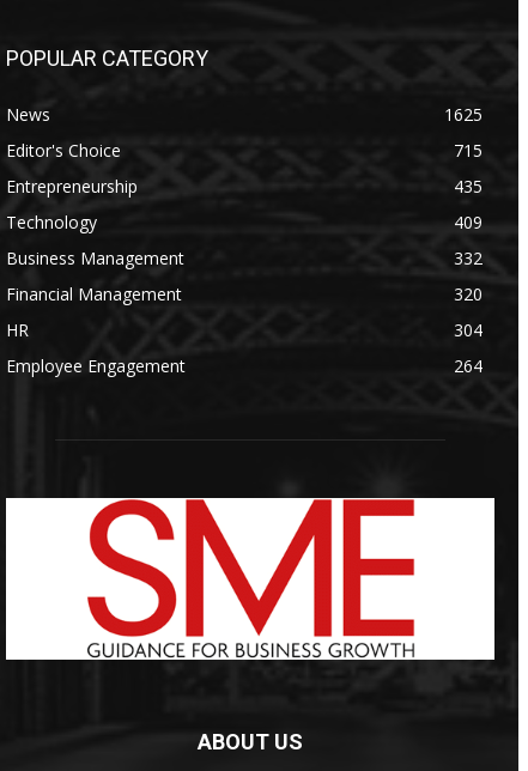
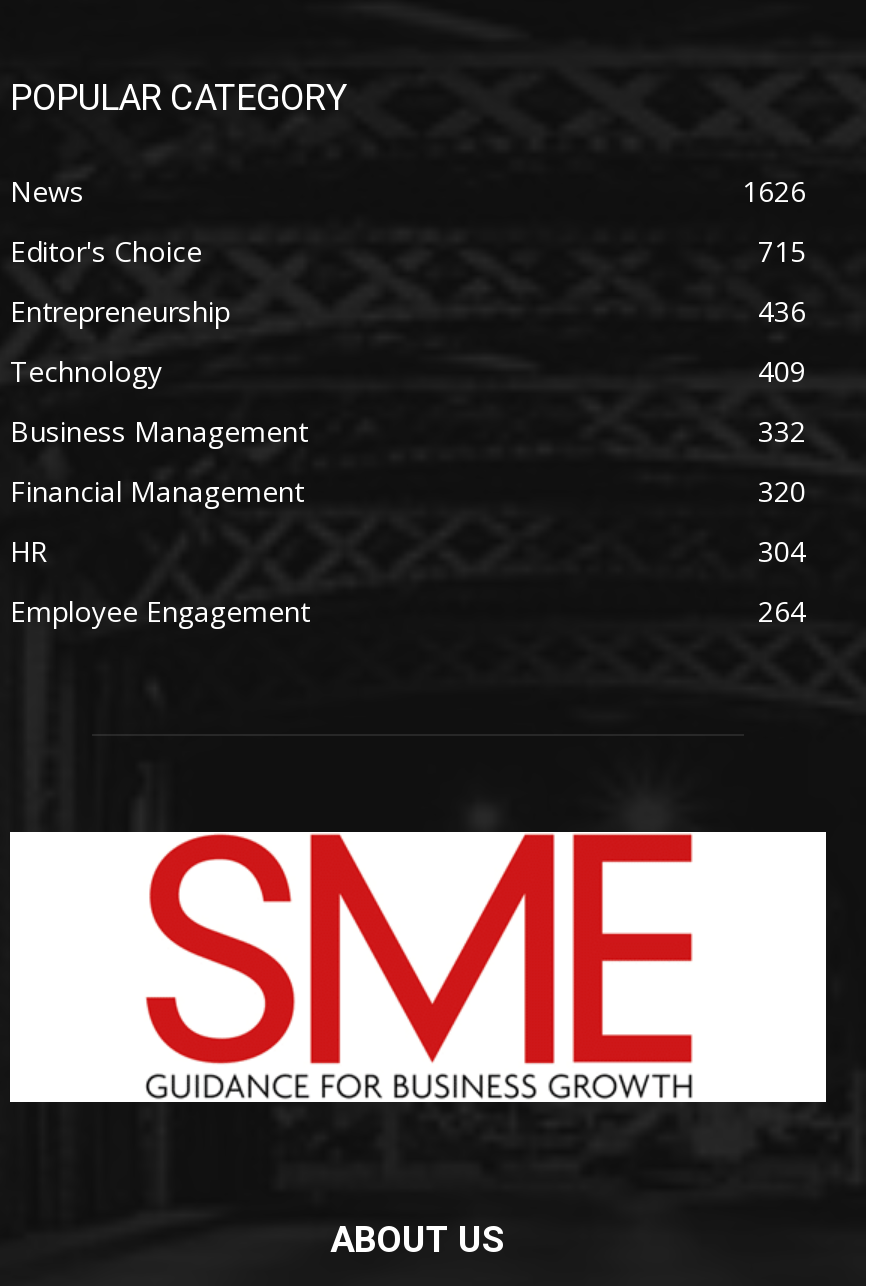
[444,103,483,125] 1625 -> [742,171,806,209] 1626
[454,174,483,197] 435 -> [758,291,806,329] 436

